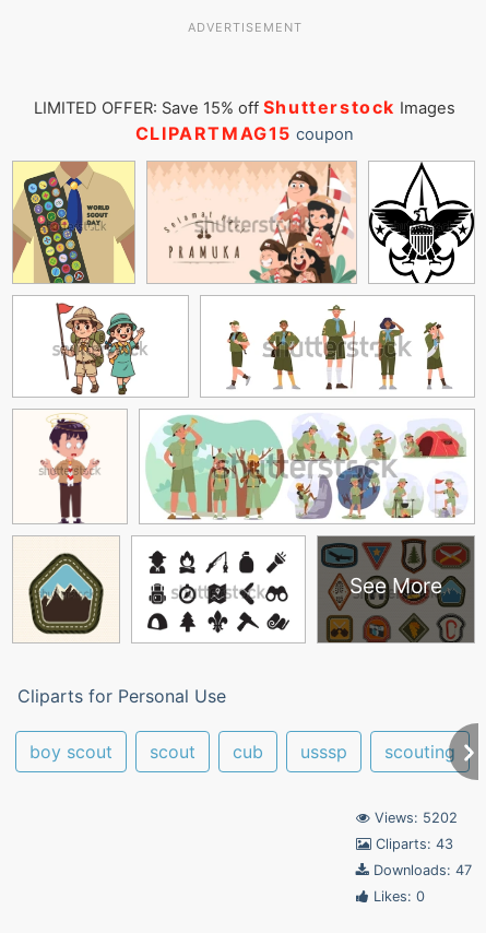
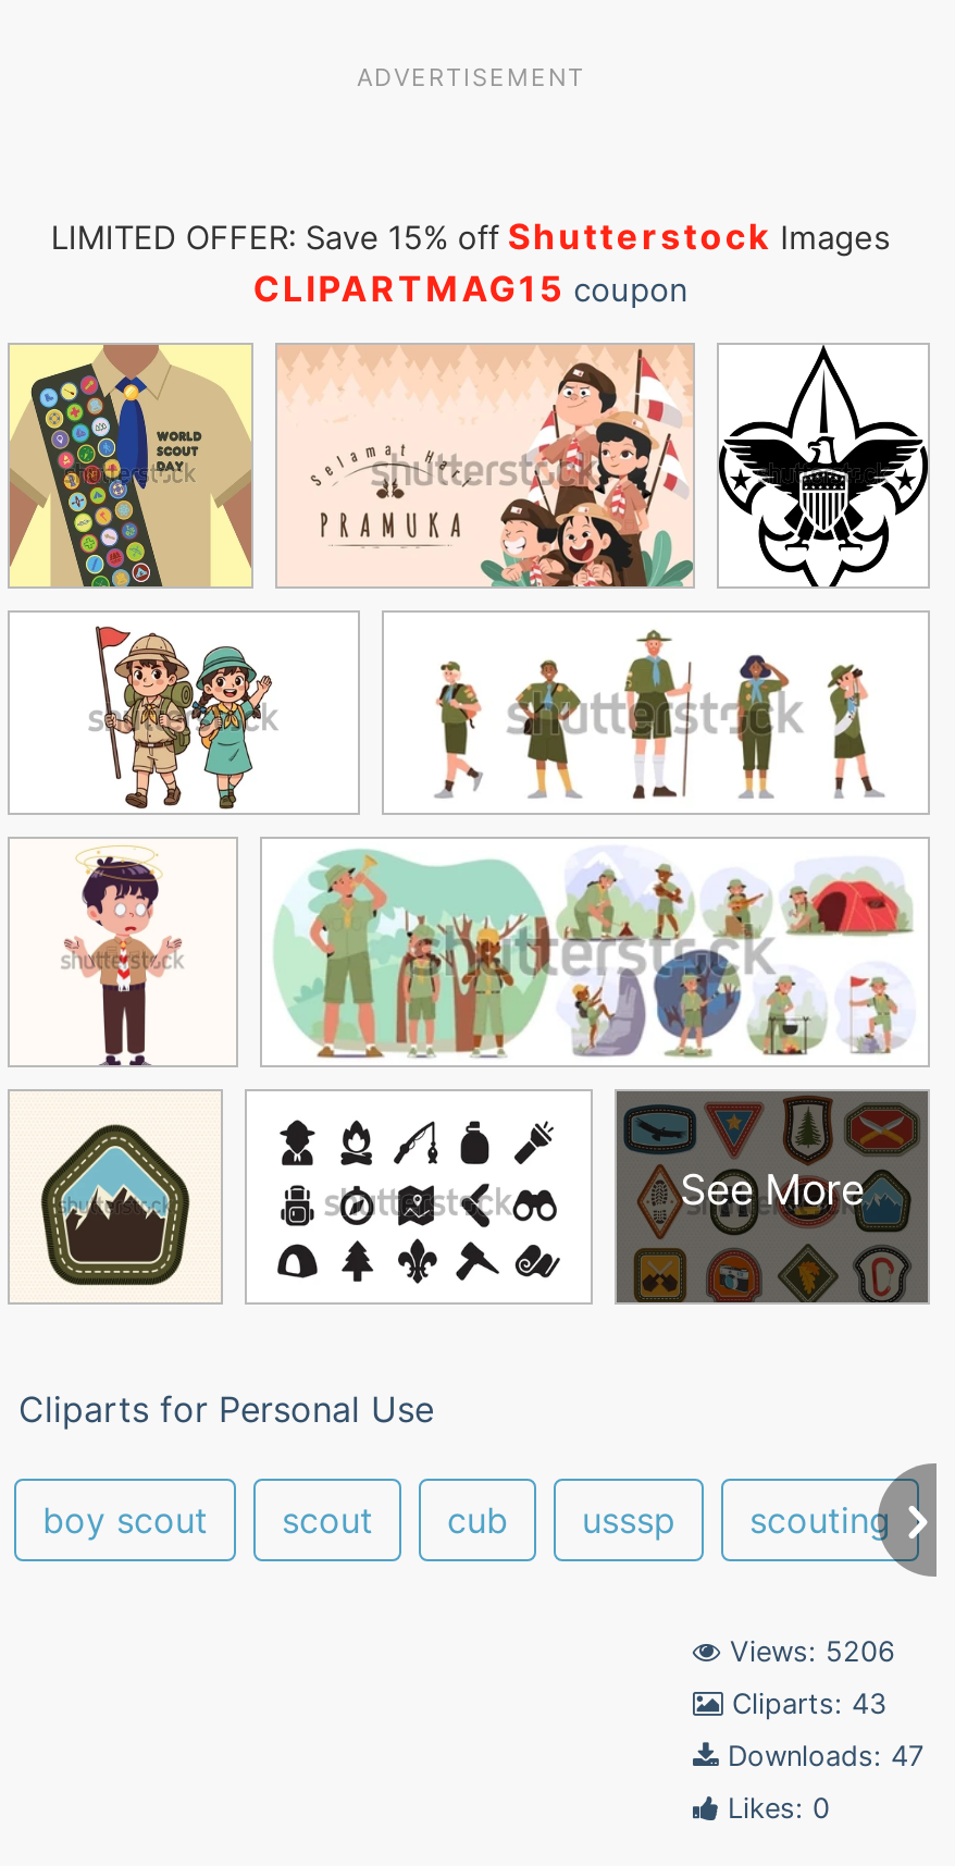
[370,810,458,826] Views: 5202 -> [721,1635,895,1668] Views: 5206

